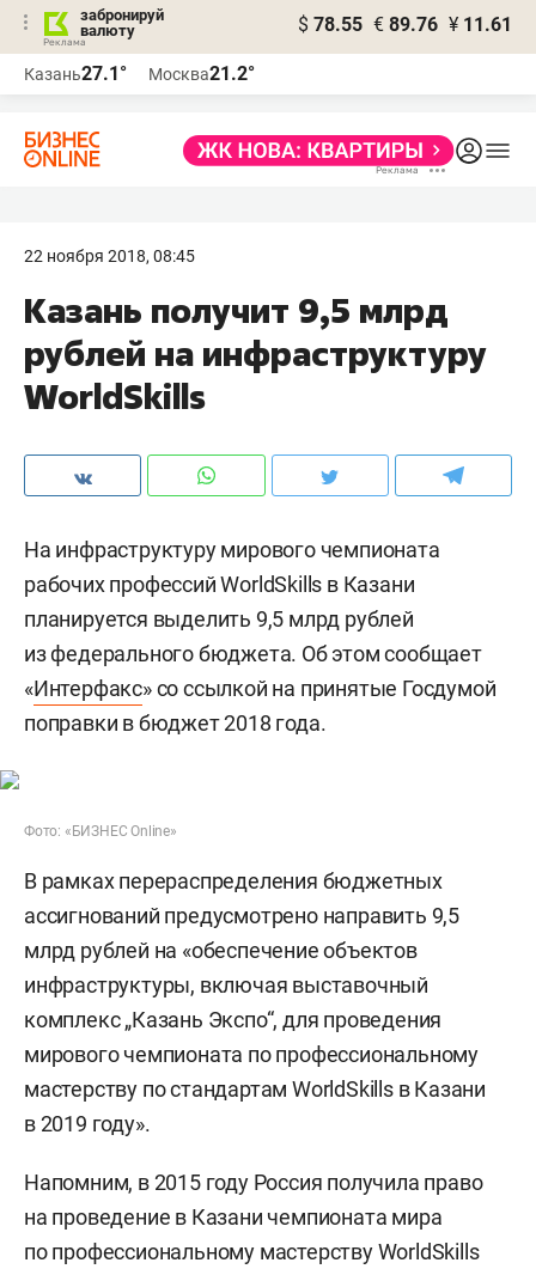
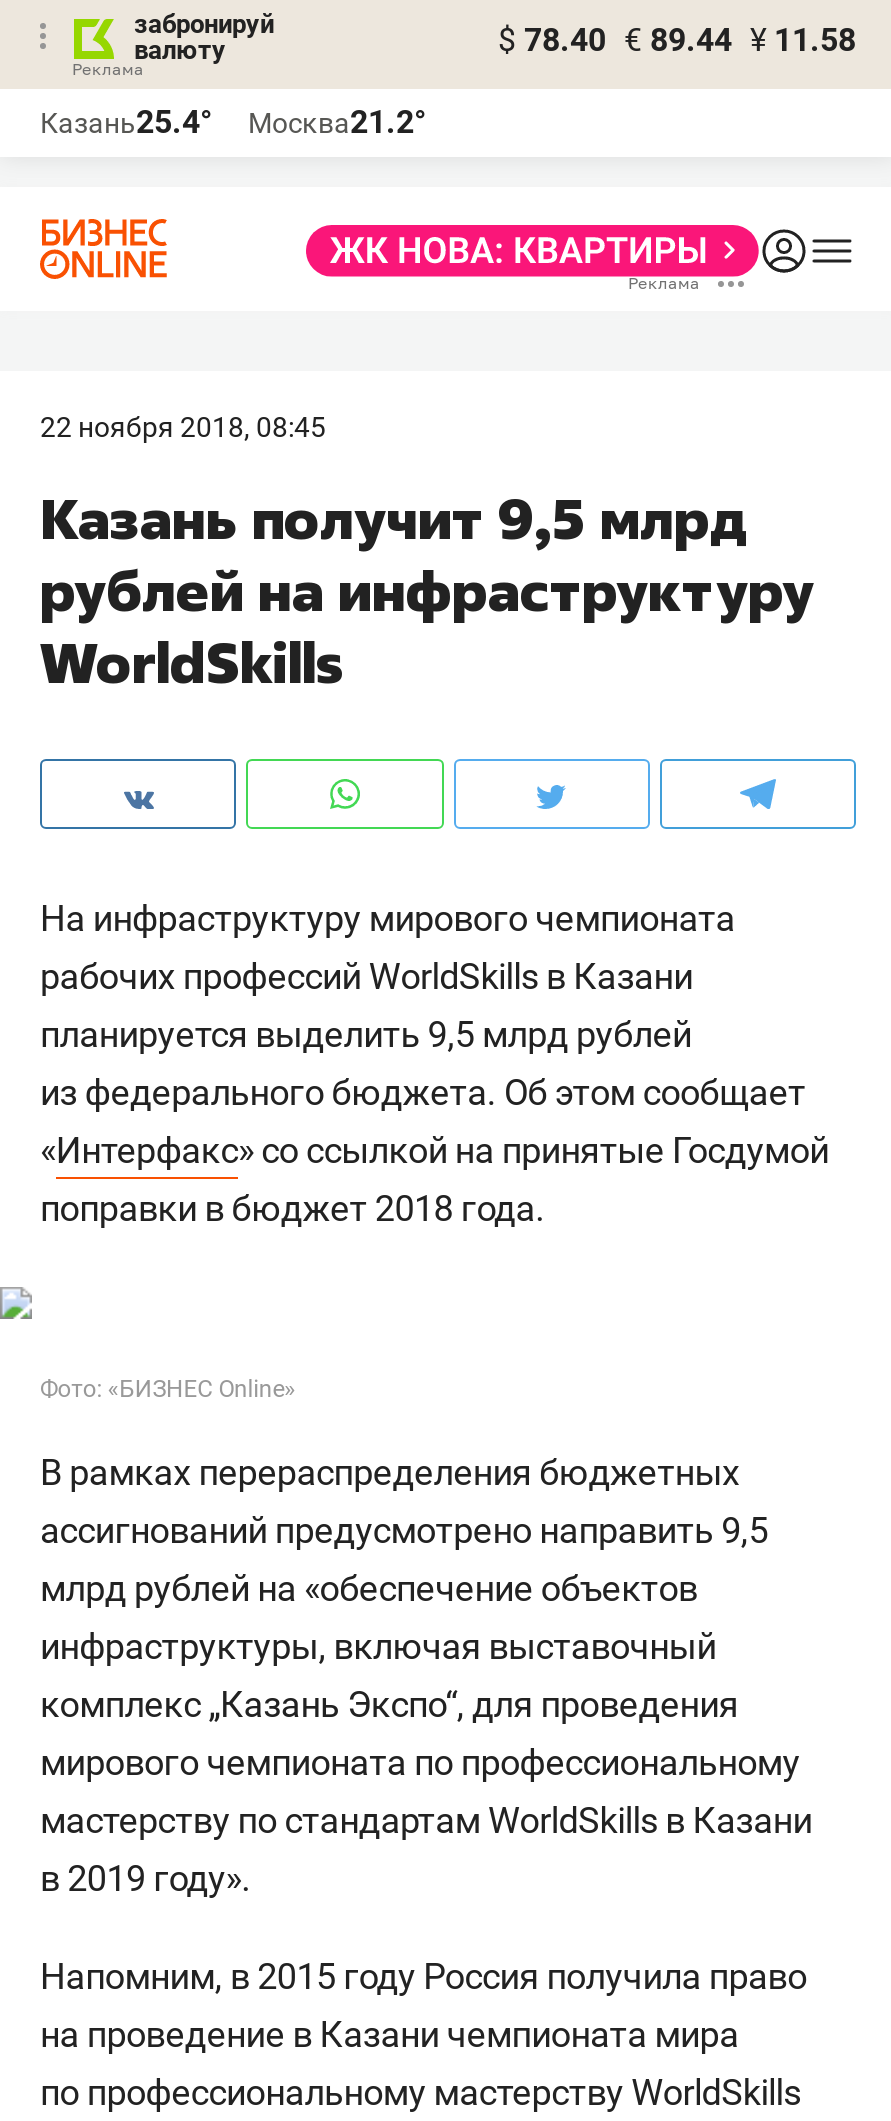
[298,13,512,36] $ 78.55 € 89.76 ¥ 11.61 -> [498,21,856,59] $ 78.40 € 89.44 ¥ 11.58
[24,62,255,85] Казань27.1° Москва21.2° -> [40,103,426,141] Казань25.4° Москва21.2°

